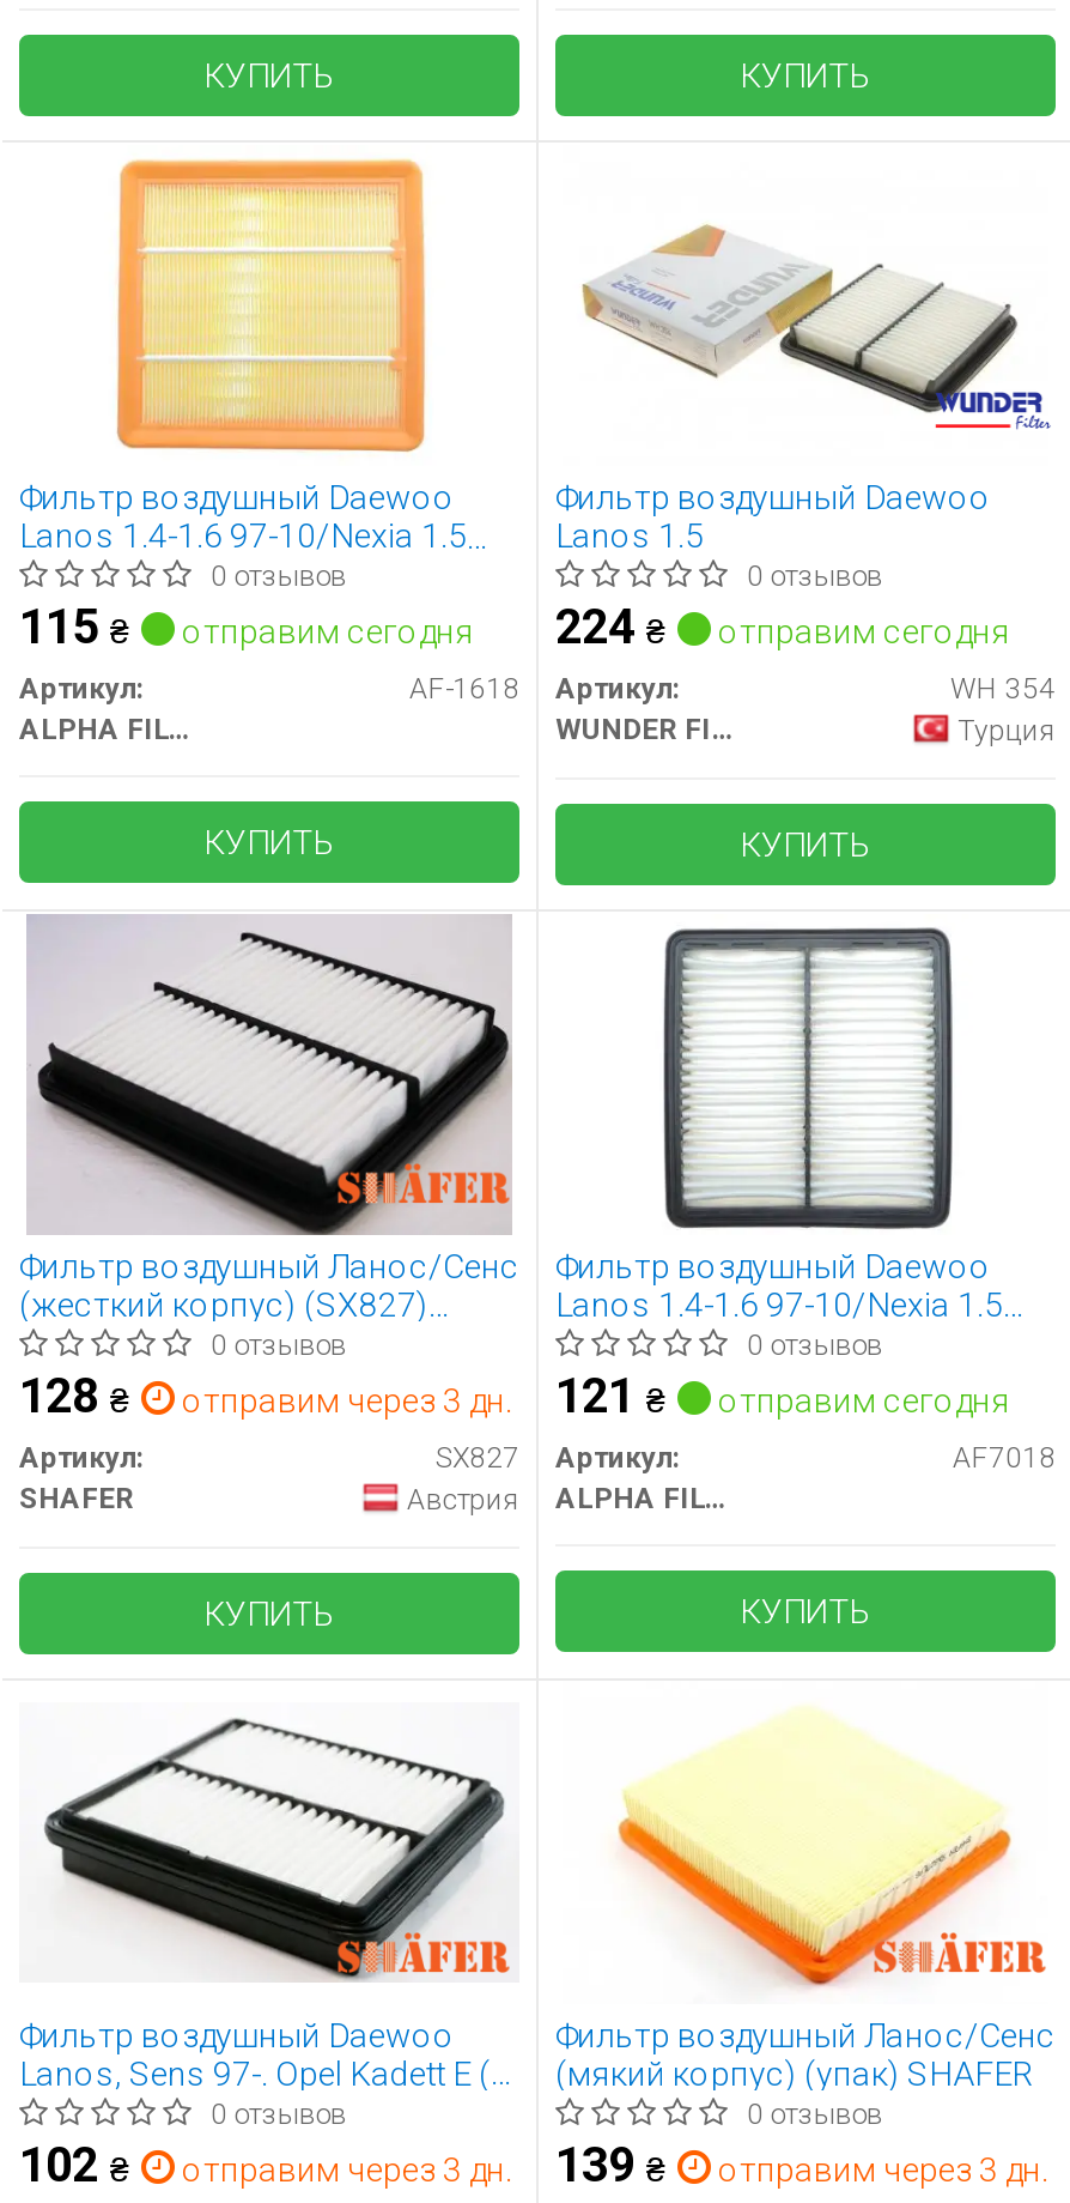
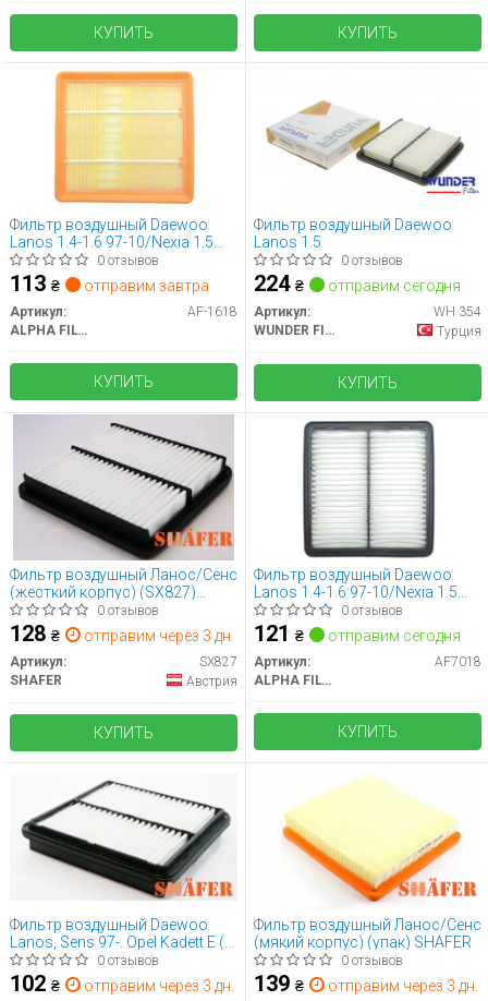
[19,598,129,656] 115 ₴ -> [10,271,60,297] 113 ₴
[175,613,474,651] отправим сегодня -> [81,277,209,295] отправим завтра

